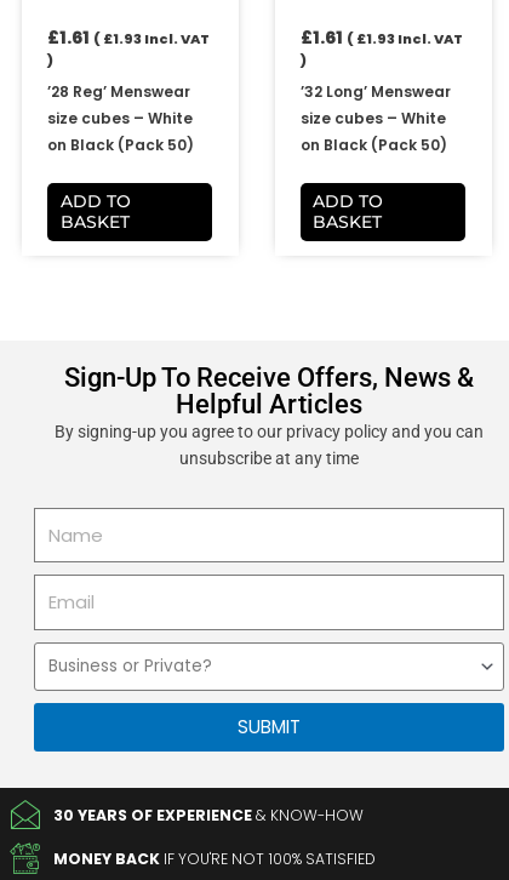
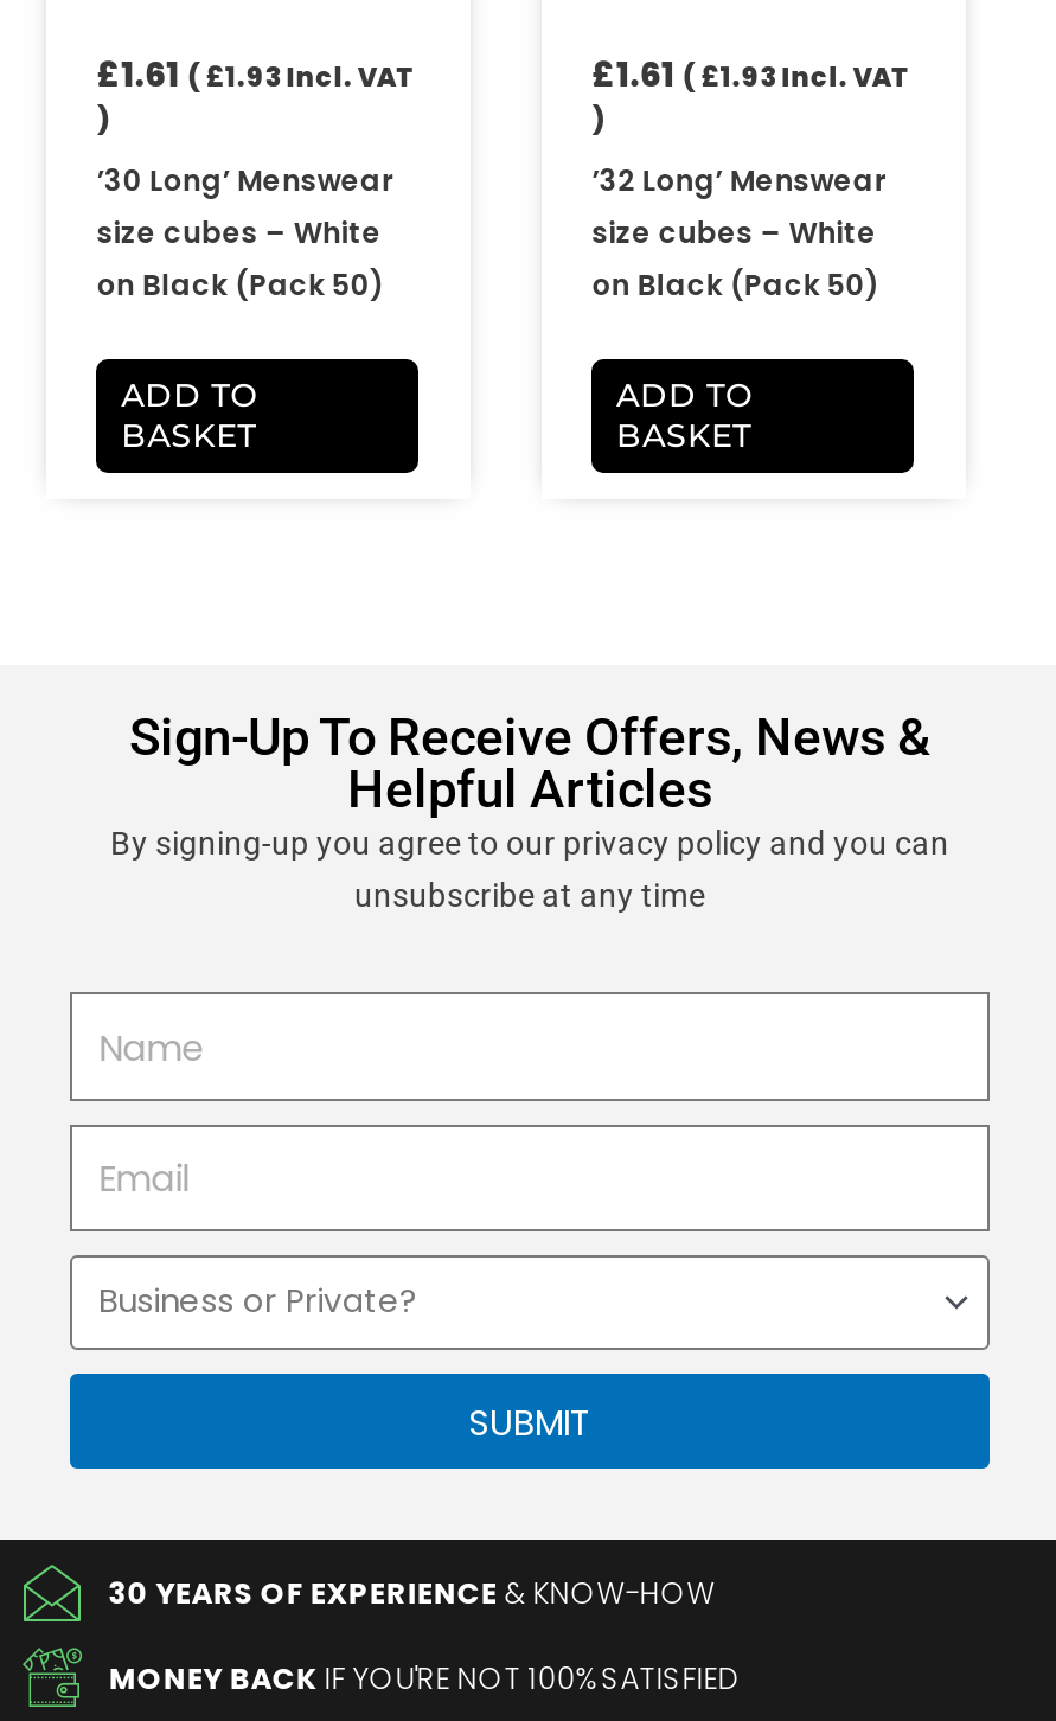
[48,81,191,102] ’28 Reg’ Menswear -> [97,160,393,201] ’30 Long’ Menswear

